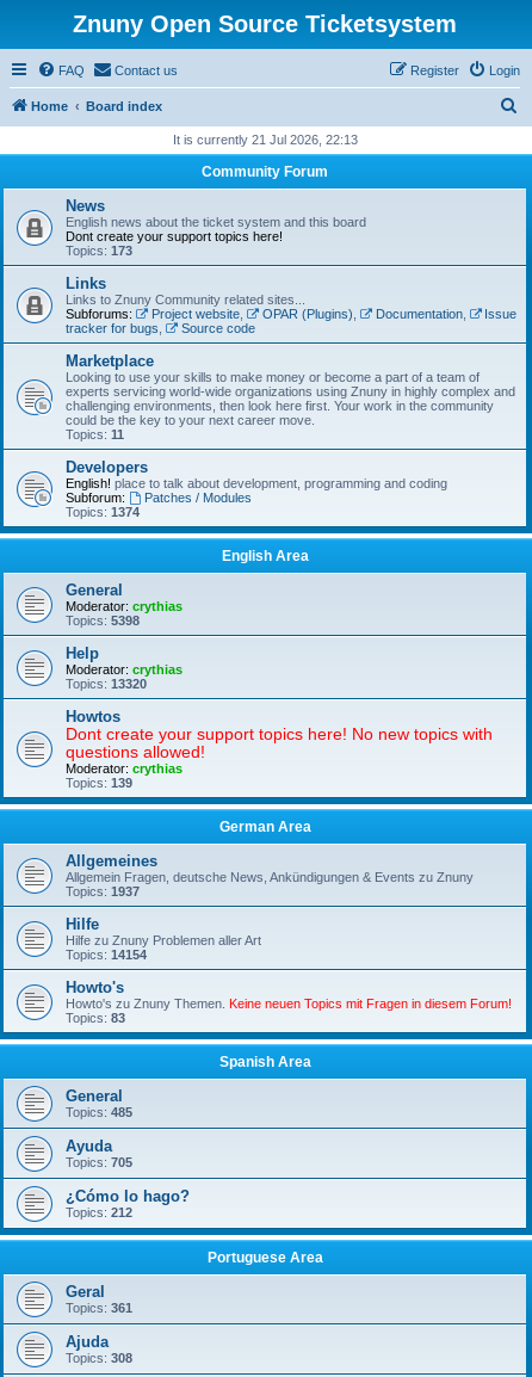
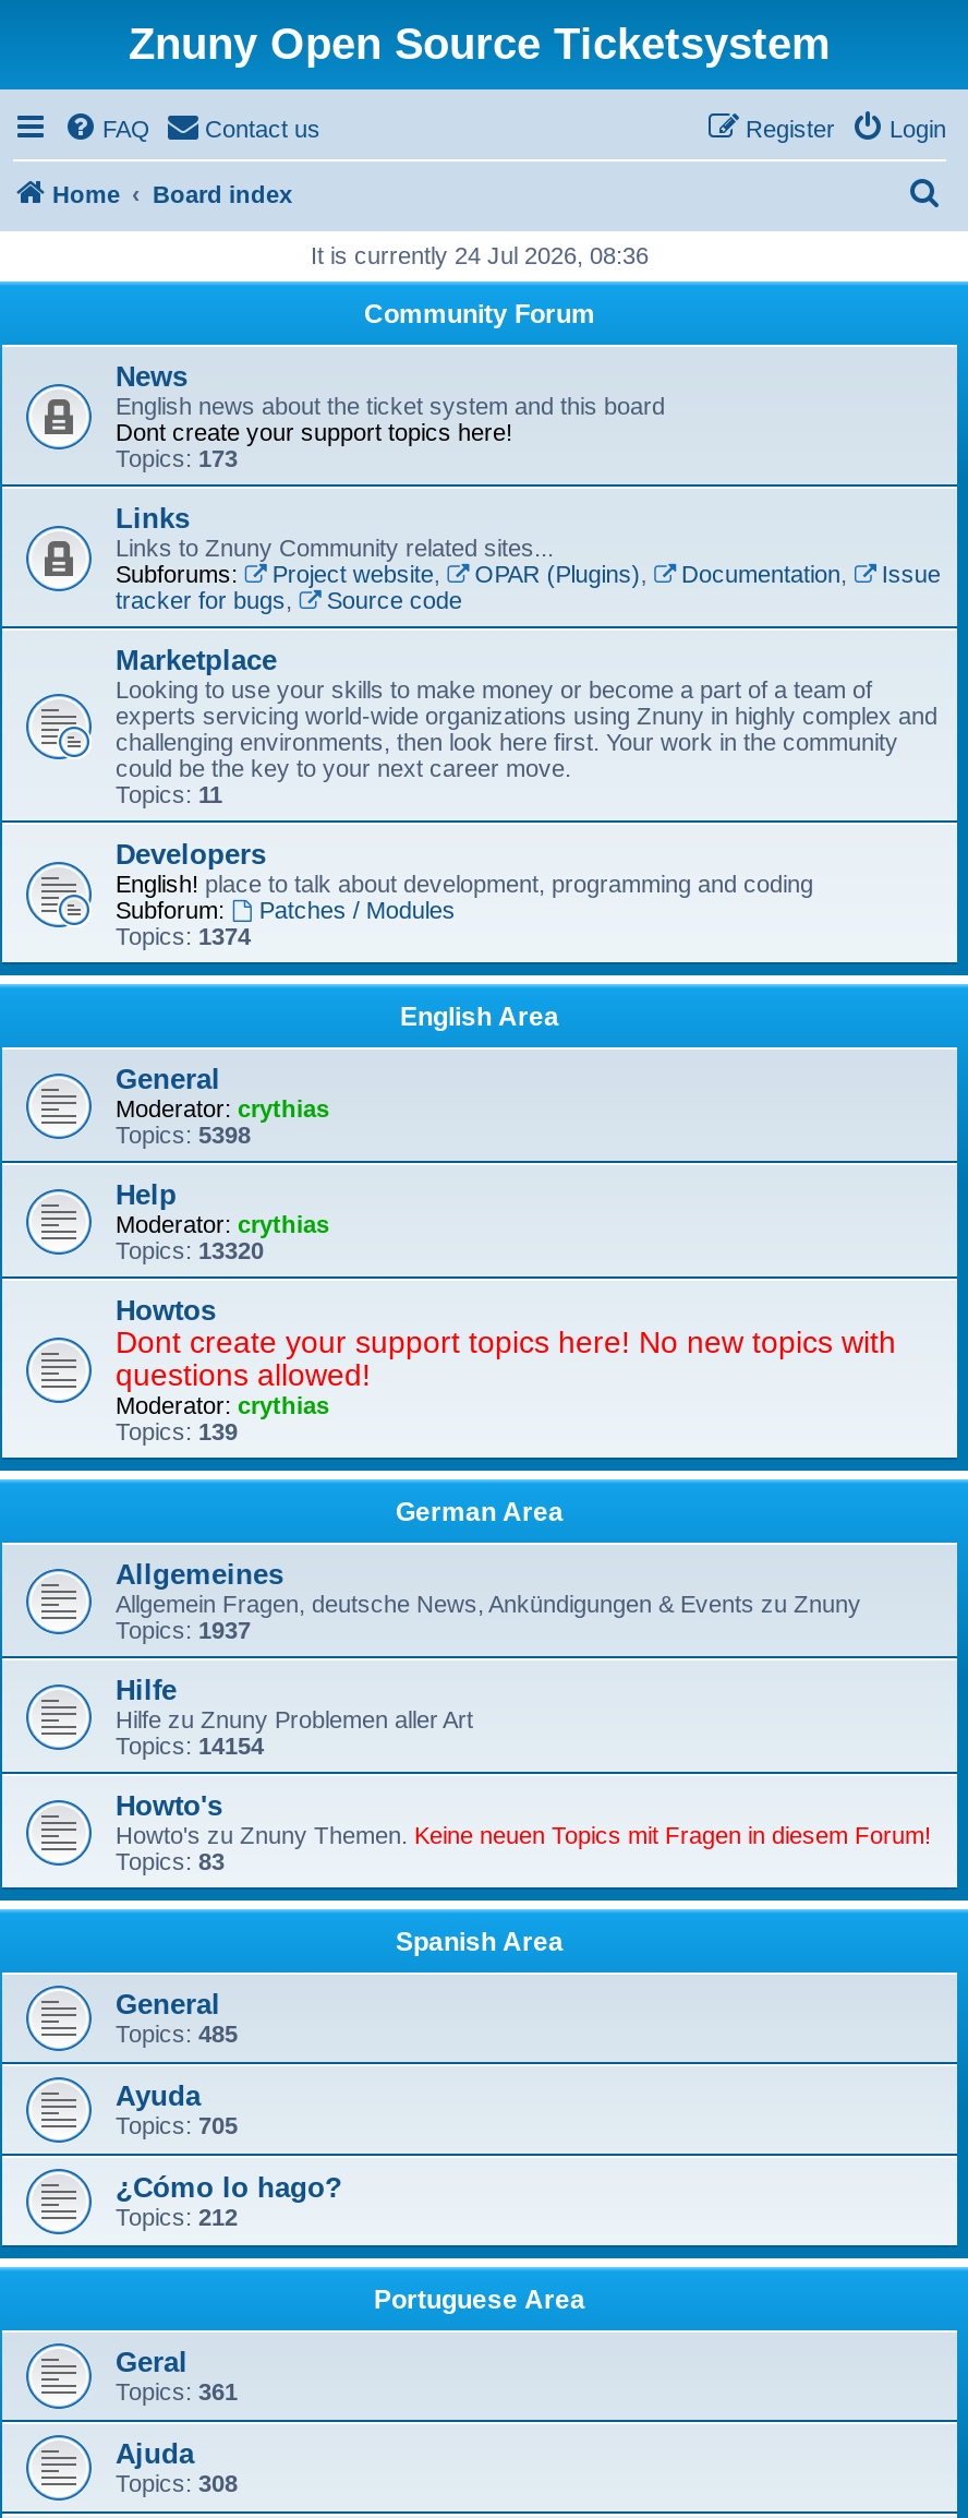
[172,132,357,147] It is currently 21 Jul 2026, 22:13 -> [311,242,649,268] It is currently 24 Jul 2026, 08:36

